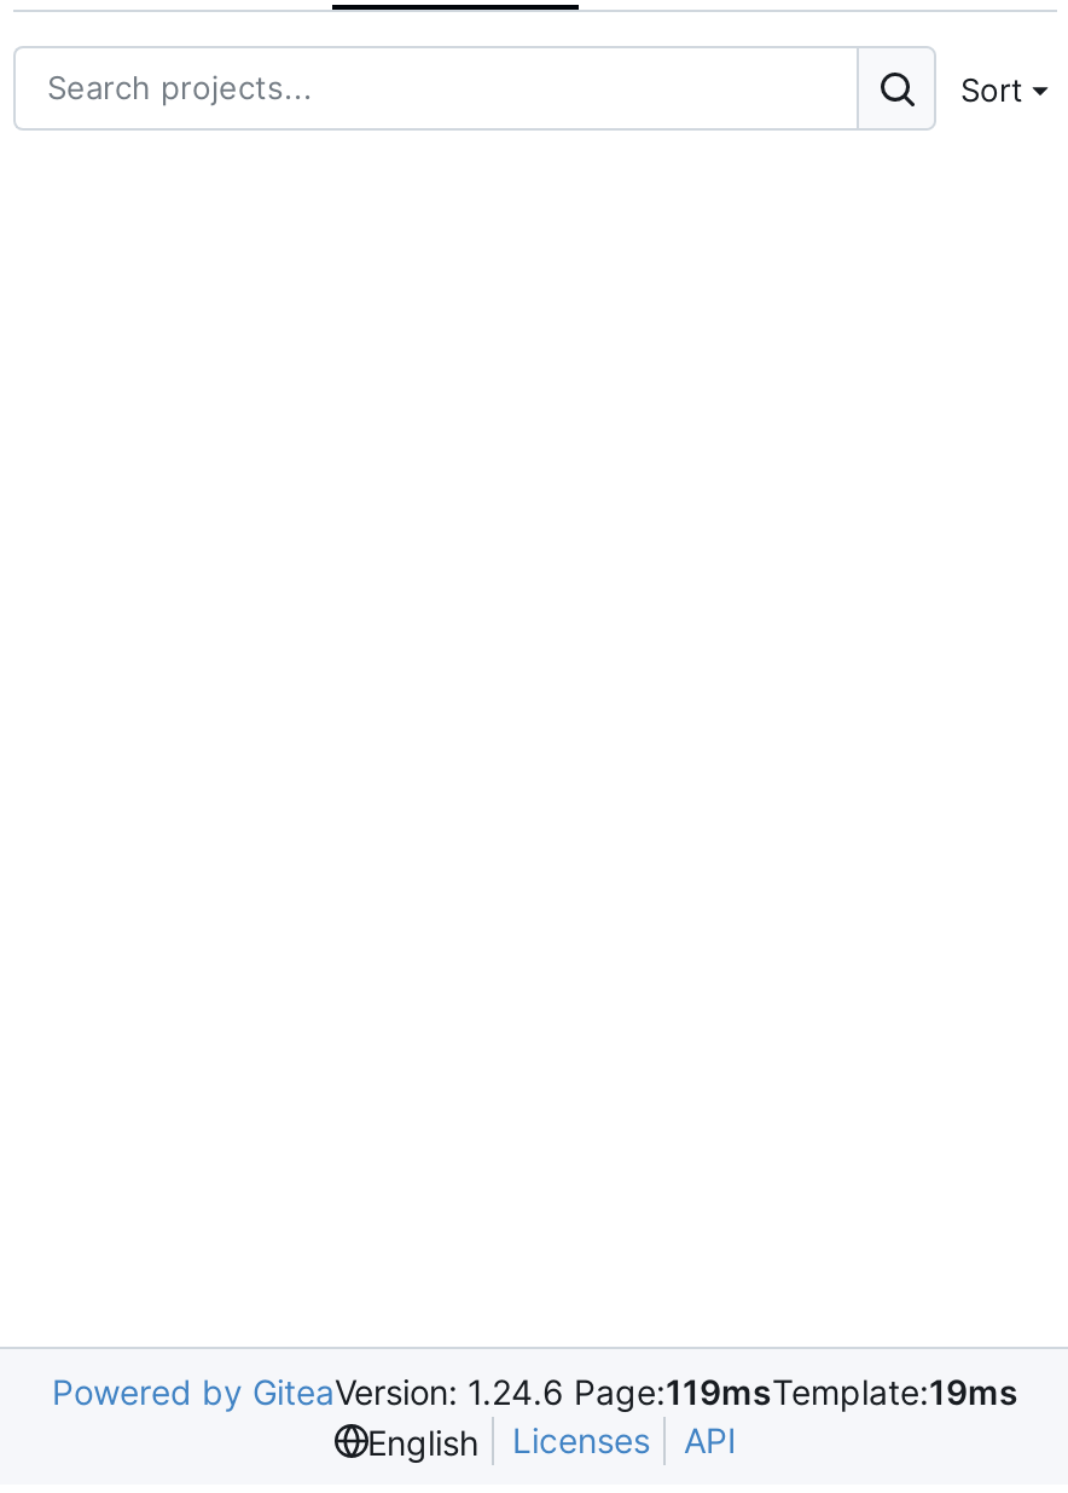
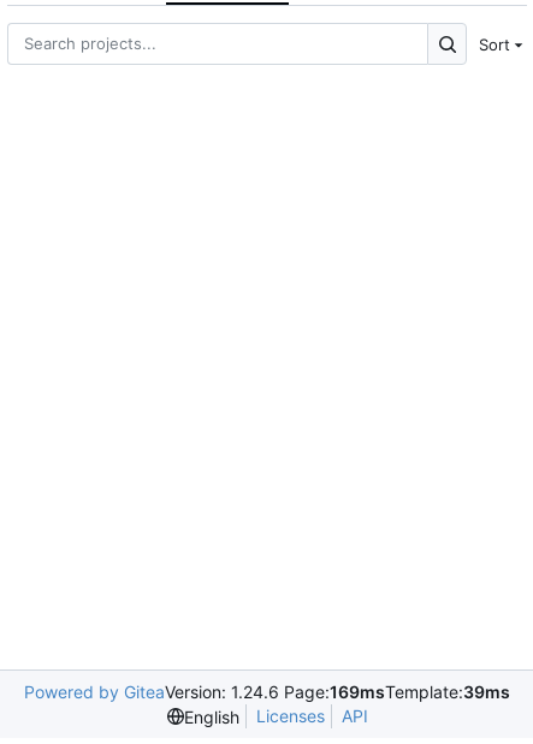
[52,1371,1018,1412] Powered by GiteaVersion: 1.24.6 Page:119msTemplate:19ms -> [24,681,510,702] Powered by GiteaVersion: 1.24.6 Page:169msTemplate:39ms

